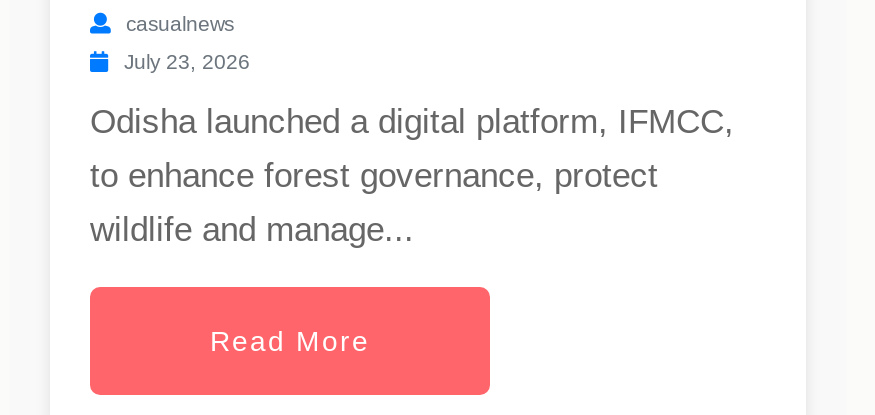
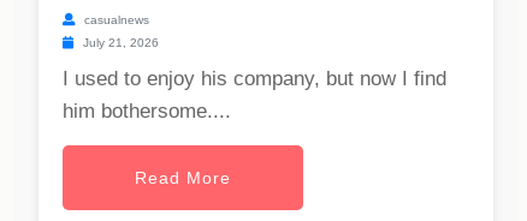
[118,52,250,74] July 23, 2026 -> [79,37,159,50] July 21, 2026
[90,104,734,250] Odisha launched a digital platform, IFMCC, | to enhance forest governance, protect | wildlife and manage... -> [63,68,446,123] I used to enjoy his company, but now I find | him bothersome....

